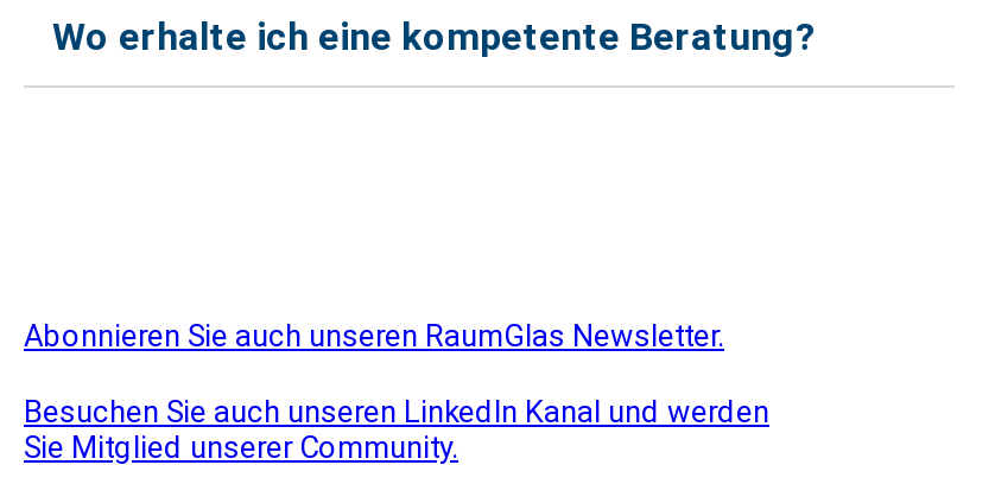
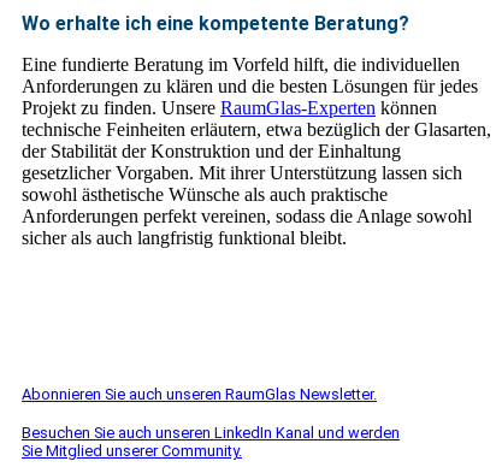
none -> [22,54,491,247] Eine fundierte Beratung im Vorfeld hilft, die individuellen | Anforderungen zu klären und die besten Lösungen für jedes | Projekt zu finden. Unsere RaumGlas-Experten können | technische Feinheiten erläutern, etwa bezüglich der Glasarten, | der Stabilität der Konstruktion und der Einhaltung | gesetzlicher Vorgaben. Mit ihrer Unterstützung lassen sich | sowohl ästhetische Wünsche als auch praktische | Anforderungen perfekt vereinen, sodass die Anlage sowohl | sicher als auch langfristig funktional bleibt.

